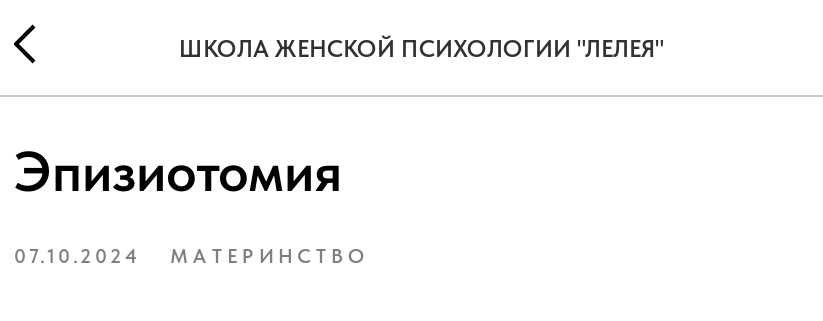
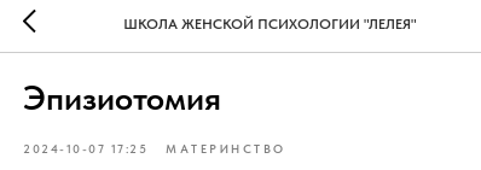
[14,243,369,267] 07.10.2024 МАТЕРИНСТВО -> [23,141,286,156] 2024-10-07 17:25 МАТЕРИНСТВО

